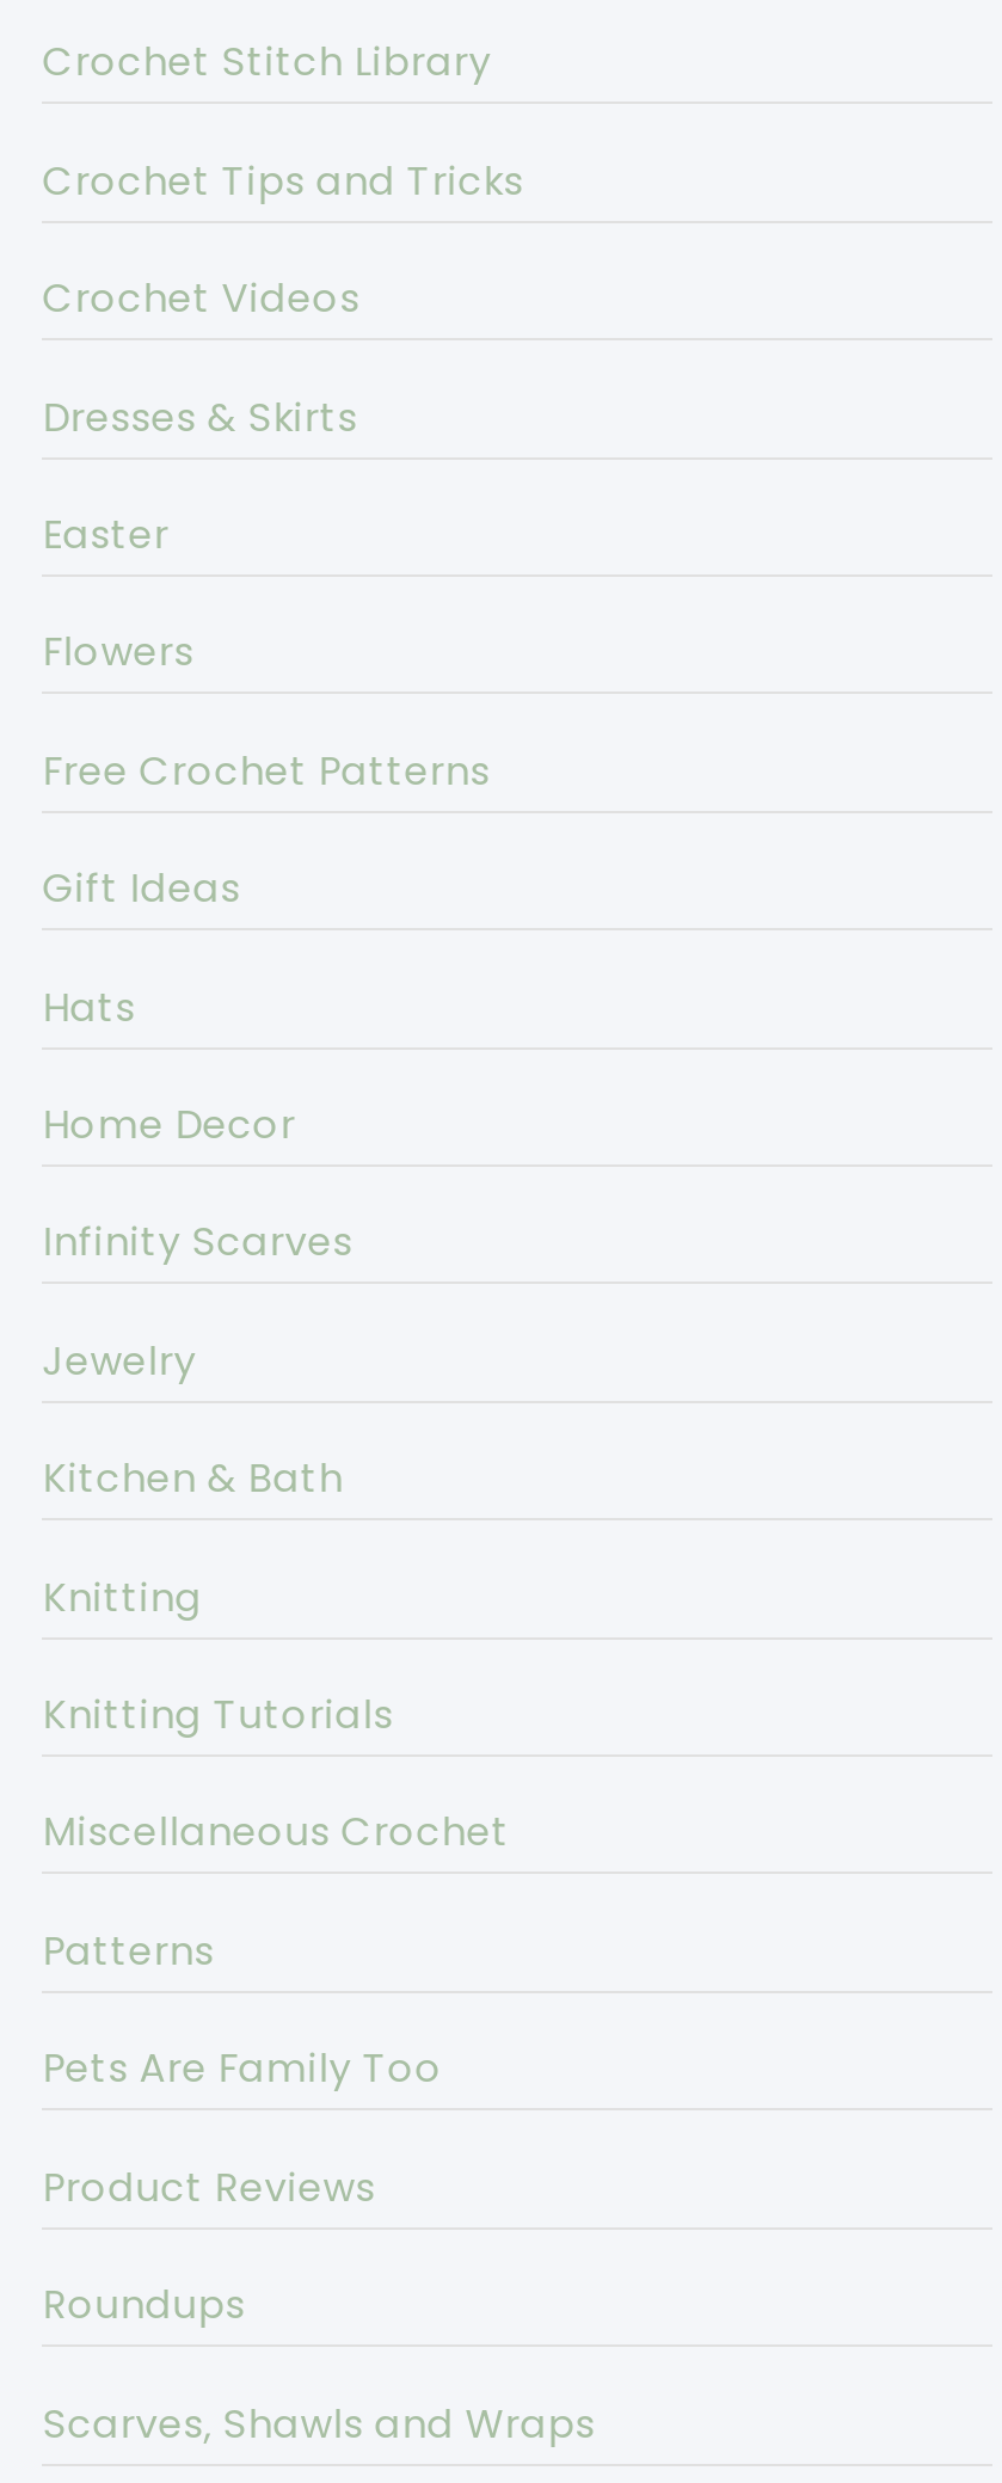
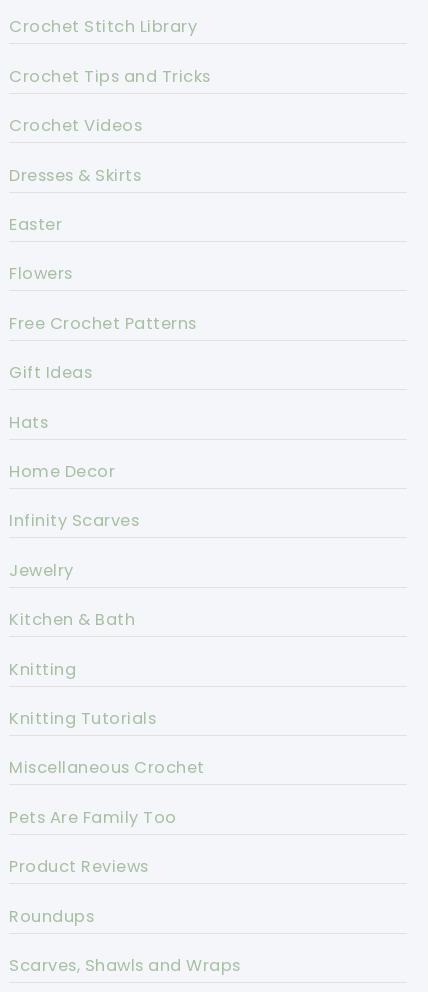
[43,1924,214,1979] Patterns -> none

